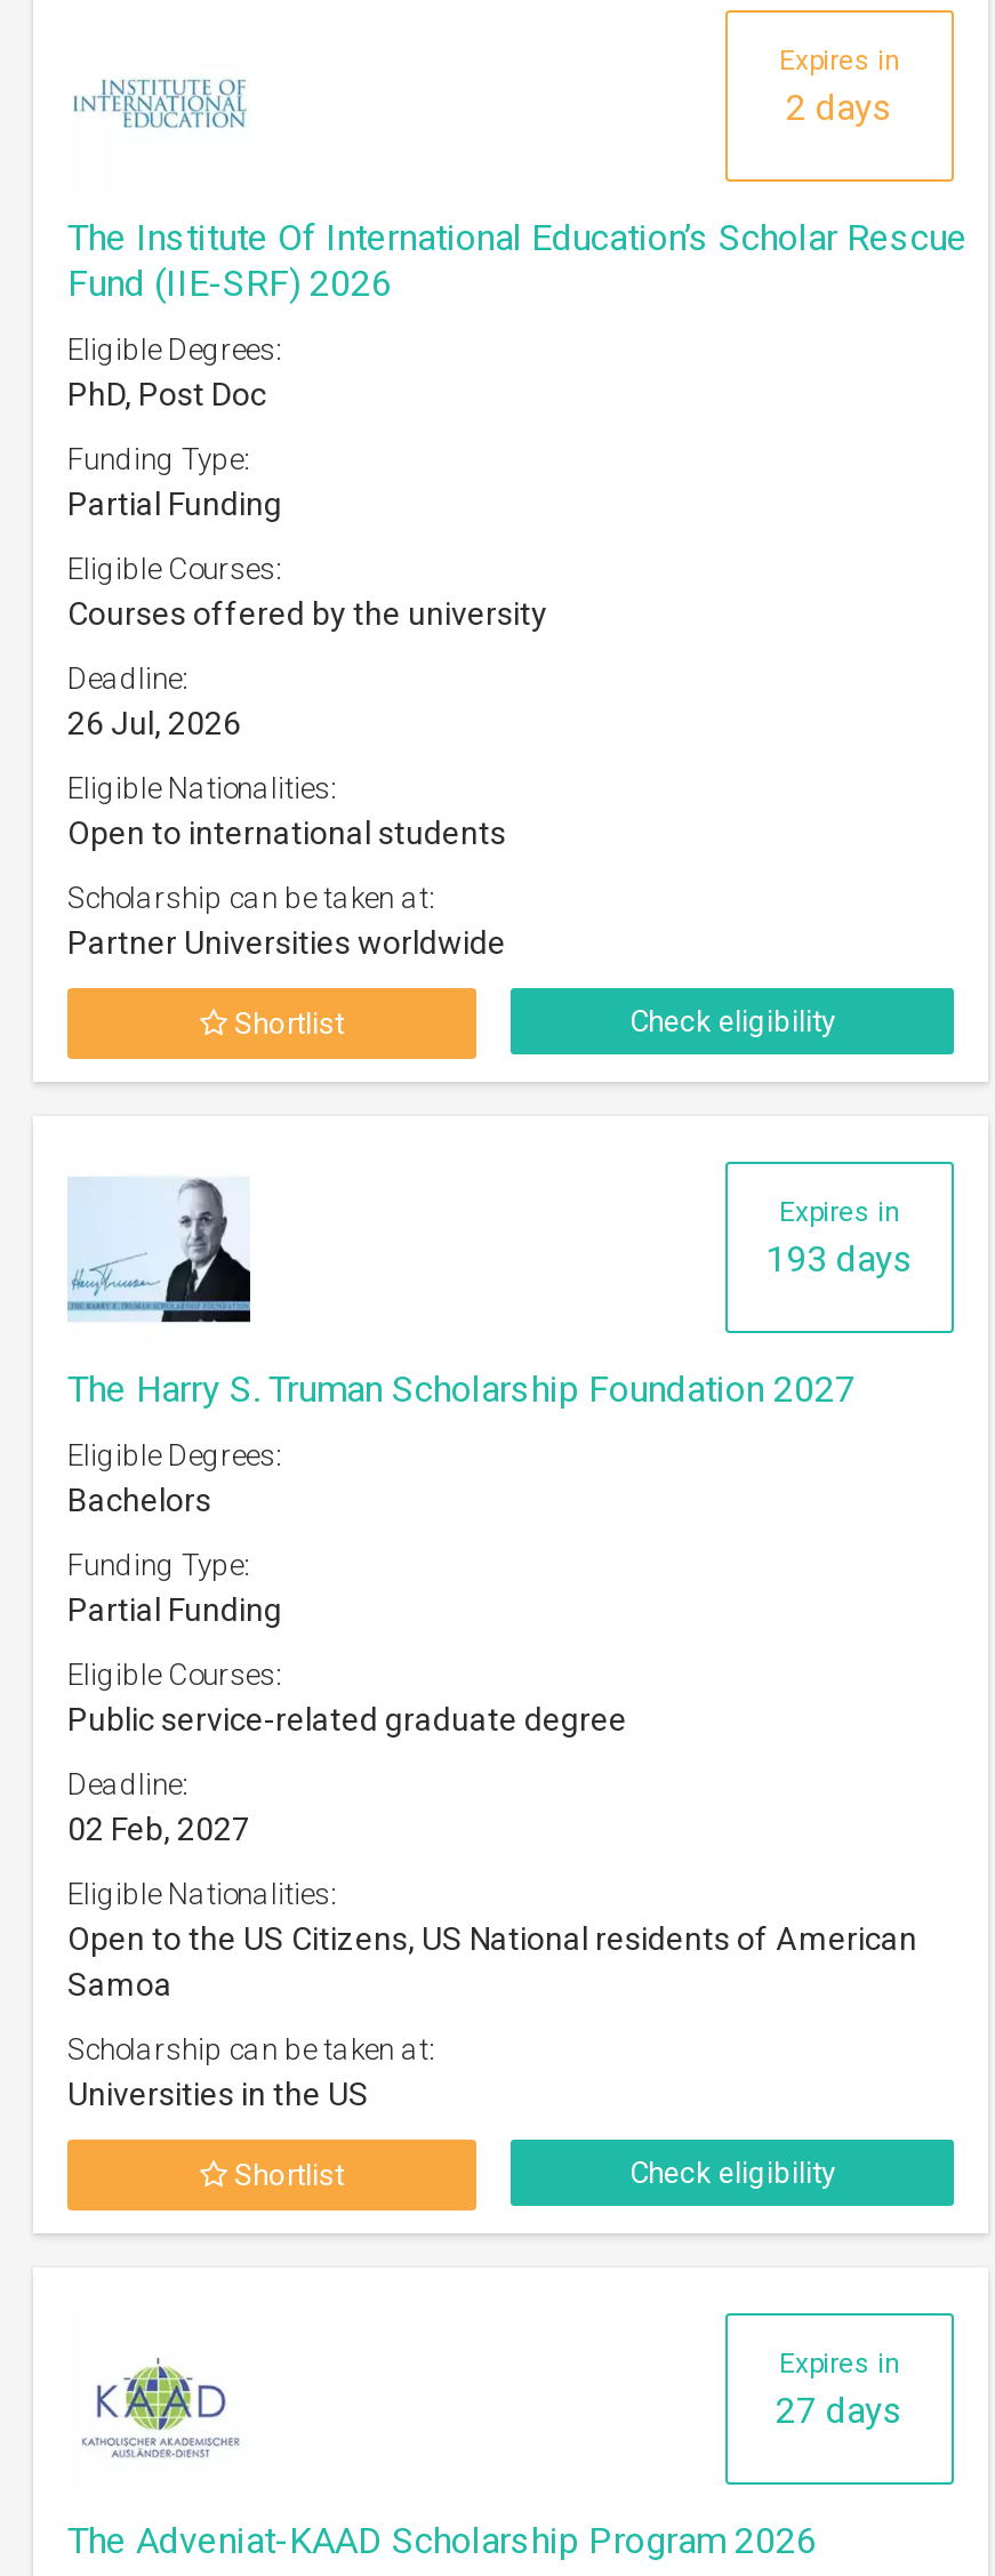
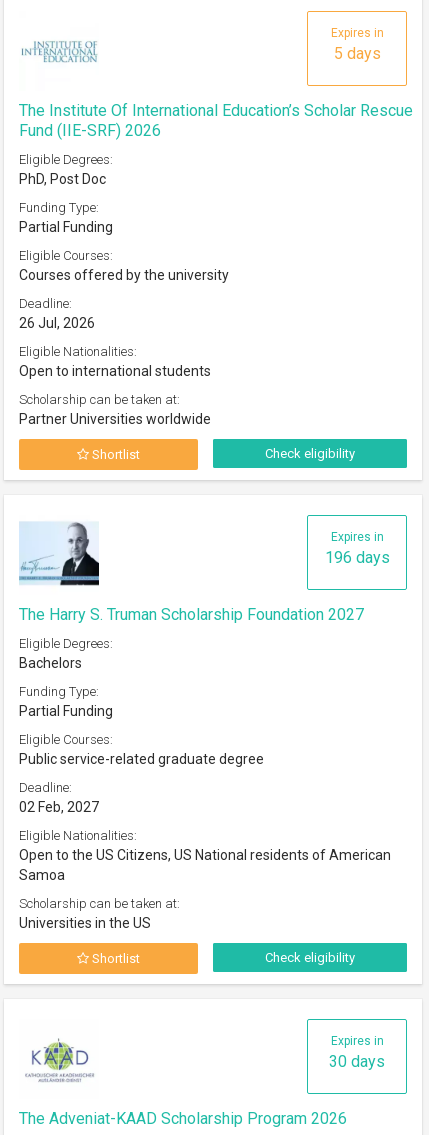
[786,86,893,129] 2 days -> [333,44,380,63] 5 days
[765,1237,914,1281] 193 days -> [324,548,389,567] 196 days
[776,2389,904,2432] 27 days -> [329,1052,385,1071] 30 days

